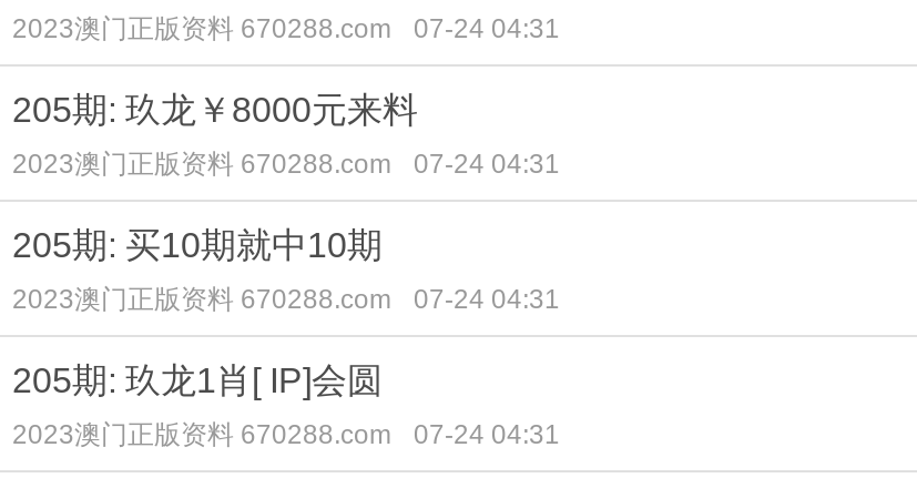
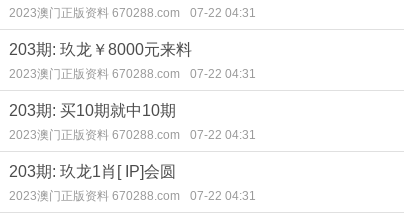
[12,13,560,44] 2023澳门正版资料 670288.com 07-24 04:31 -> [9,6,256,20] 2023澳门正版资料 670288.com 07-22 04:31
[12,91,418,129] 205期: 玖龙￥8000元来料 -> [9,41,192,58] 203期: 玖龙￥8000元来料
[12,149,560,180] 2023澳门正版资料 670288.com 07-24 04:31 -> [9,67,256,81] 2023澳门正版资料 670288.com 07-22 04:31
[12,226,383,264] 205期: 买10期就中10期 -> [9,102,176,119] 203期: 买10期就中10期
[12,284,560,315] 2023澳门正版资料 670288.com 07-24 04:31 -> [9,128,256,142] 2023澳门正版资料 670288.com 07-22 04:31
[12,362,383,399] 205期: 玖龙1肖[ IP]会圆 -> [9,163,176,180] 203期: 玖龙1肖[ IP]会圆
[12,419,560,450] 2023澳门正版资料 670288.com 07-24 04:31 -> [9,189,256,203] 2023澳门正版资料 670288.com 07-22 04:31

